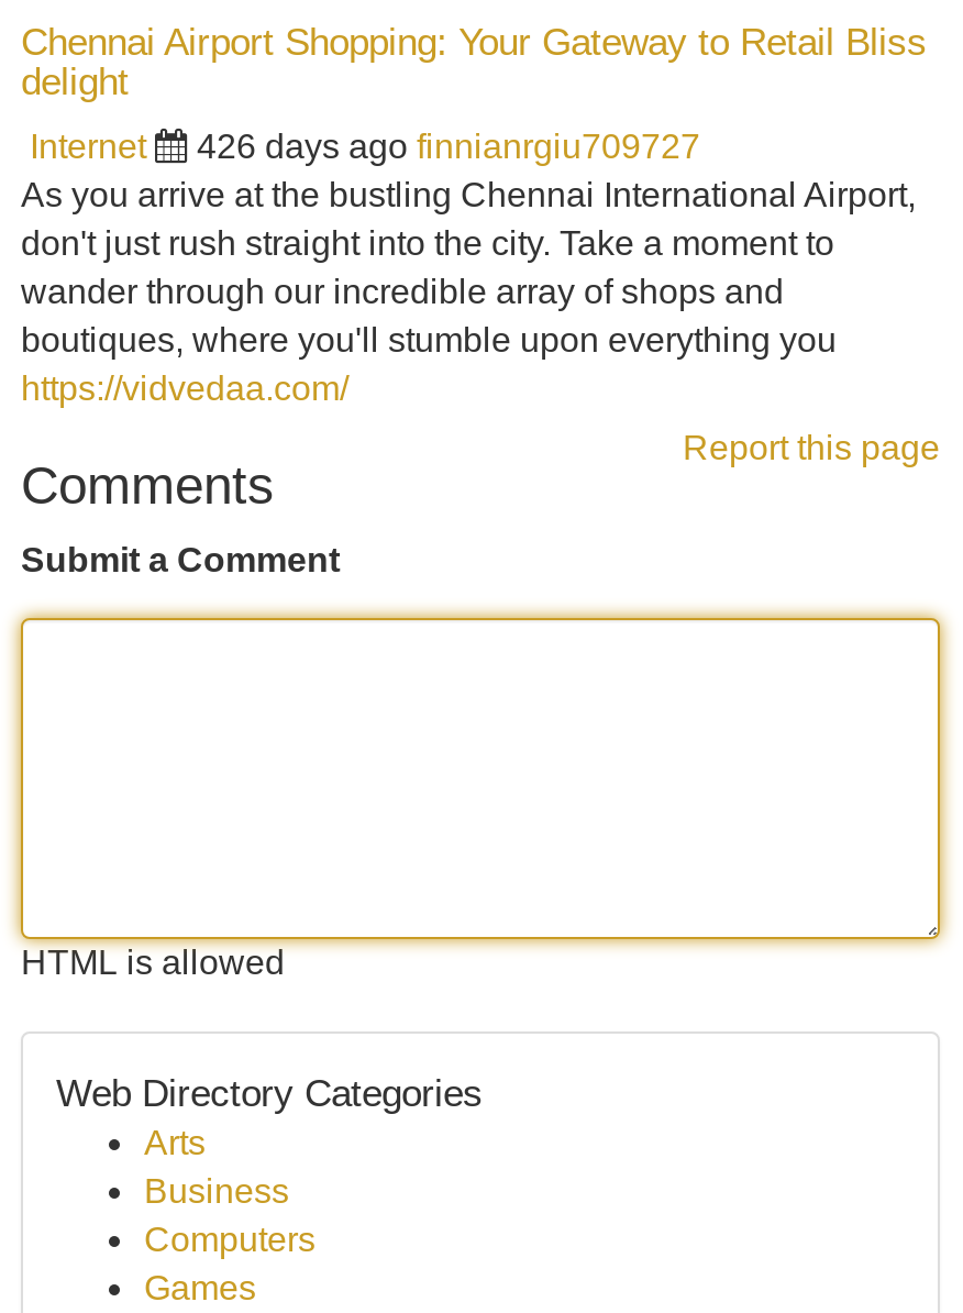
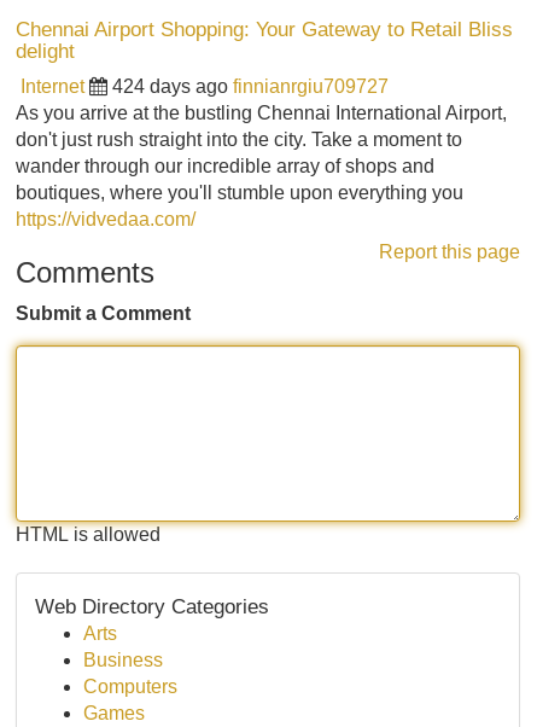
[197,128,700,165] 426 days ago finnianrgiu709727 -> [112,76,389,97] 424 days ago finnianrgiu709727

